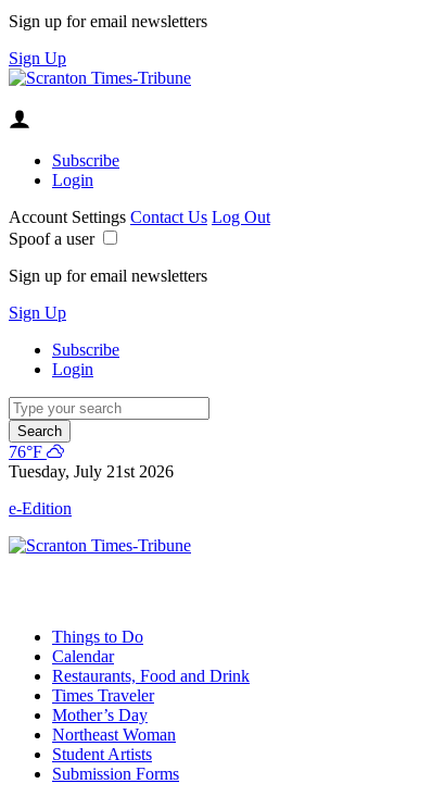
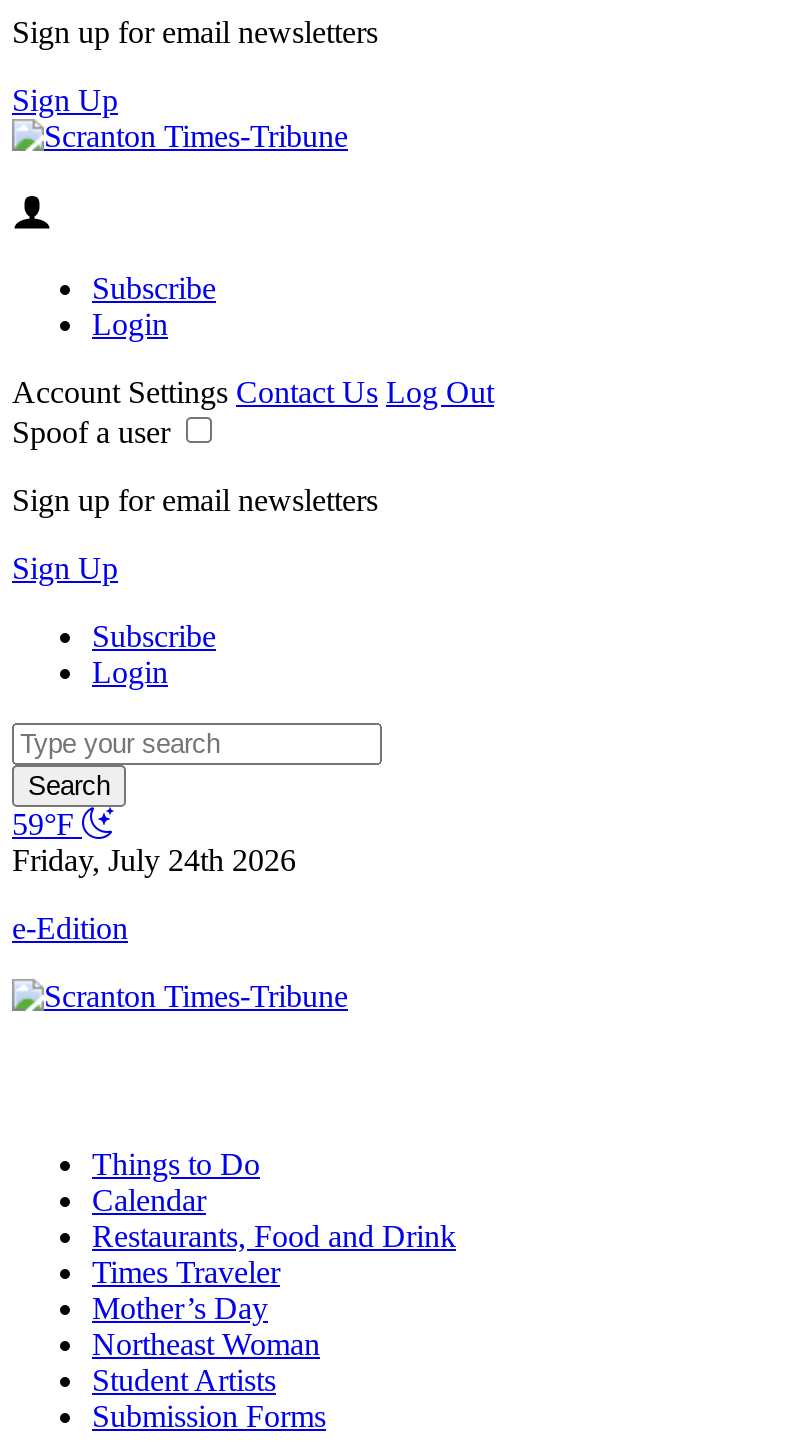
[9,443,174,481] 76°F | Tuesday, July 21st 2026 -> [12,807,296,877] 59°F | Friday, July 24th 2026

